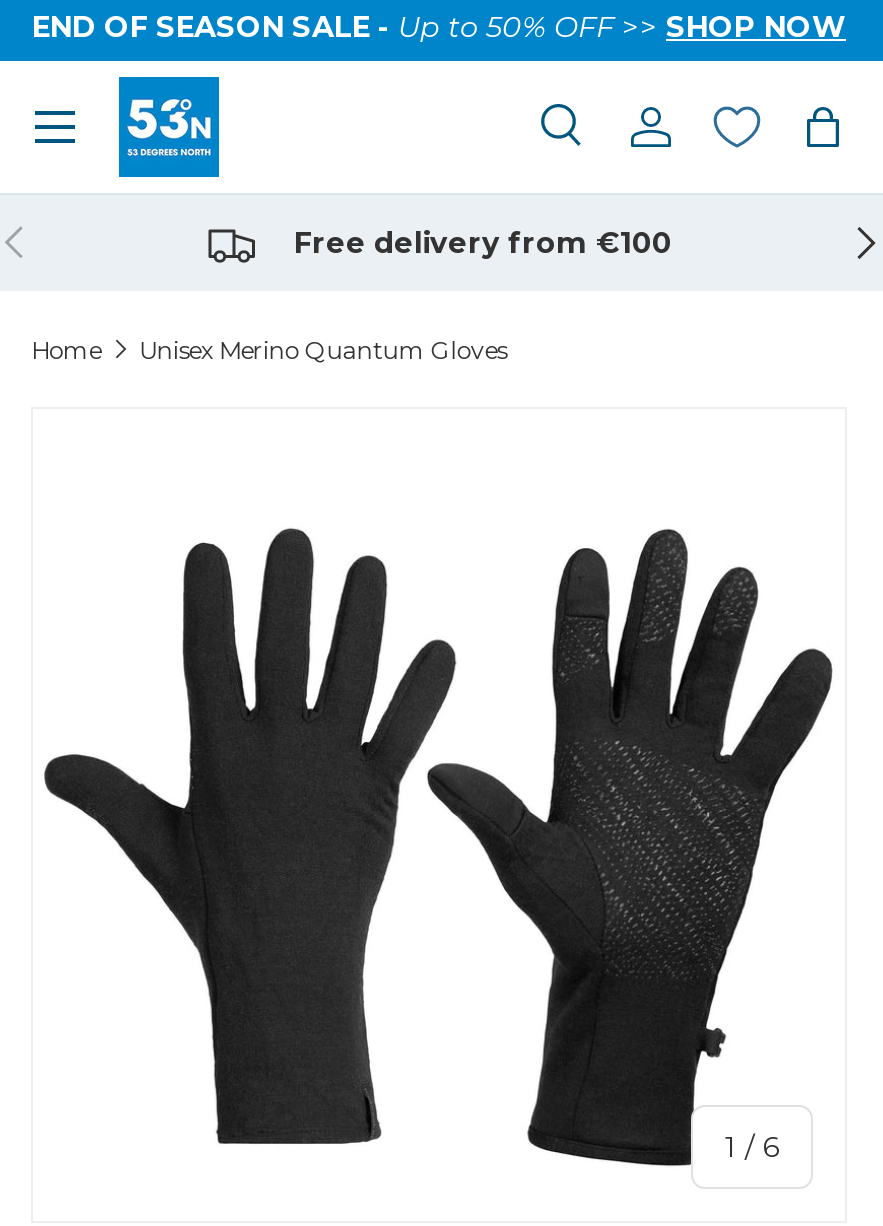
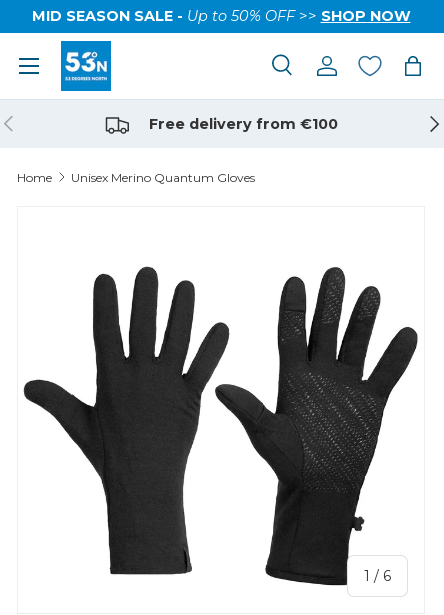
[32,9,846,45] END OF SEASON SALE - Up to 50% OFF >> SHOP NOW -> [31,7,410,25] MID SEASON SALE - Up to 50% OFF >> SHOP NOW

